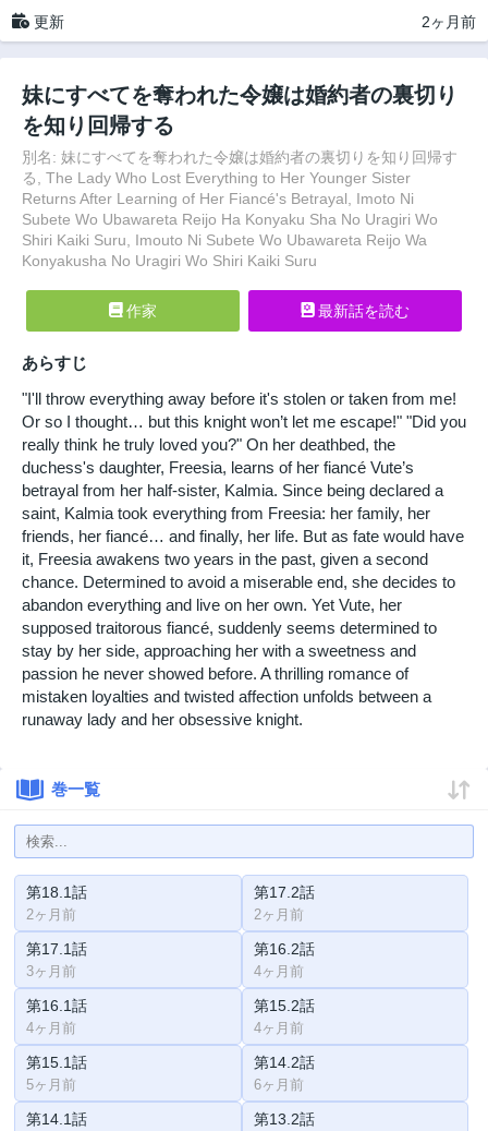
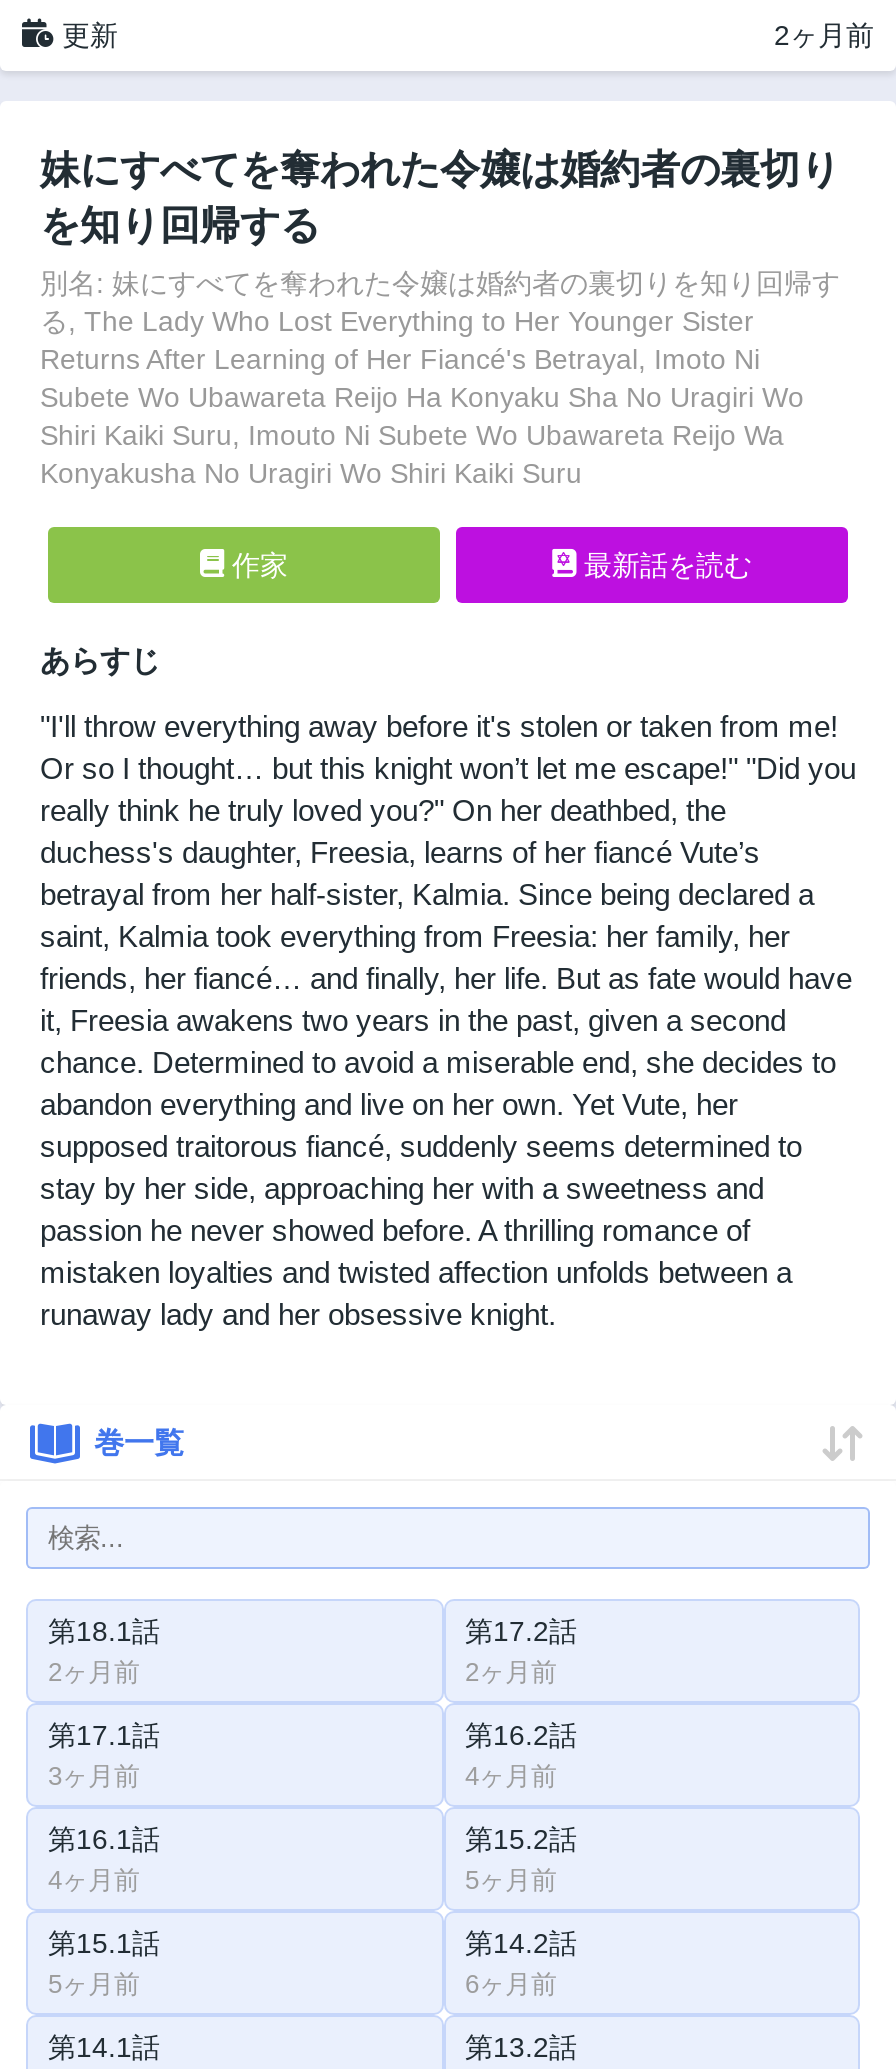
[253,1020,303,1037] 4ヶ月前 -> [465,1866,557,1896] 5ヶ月前

